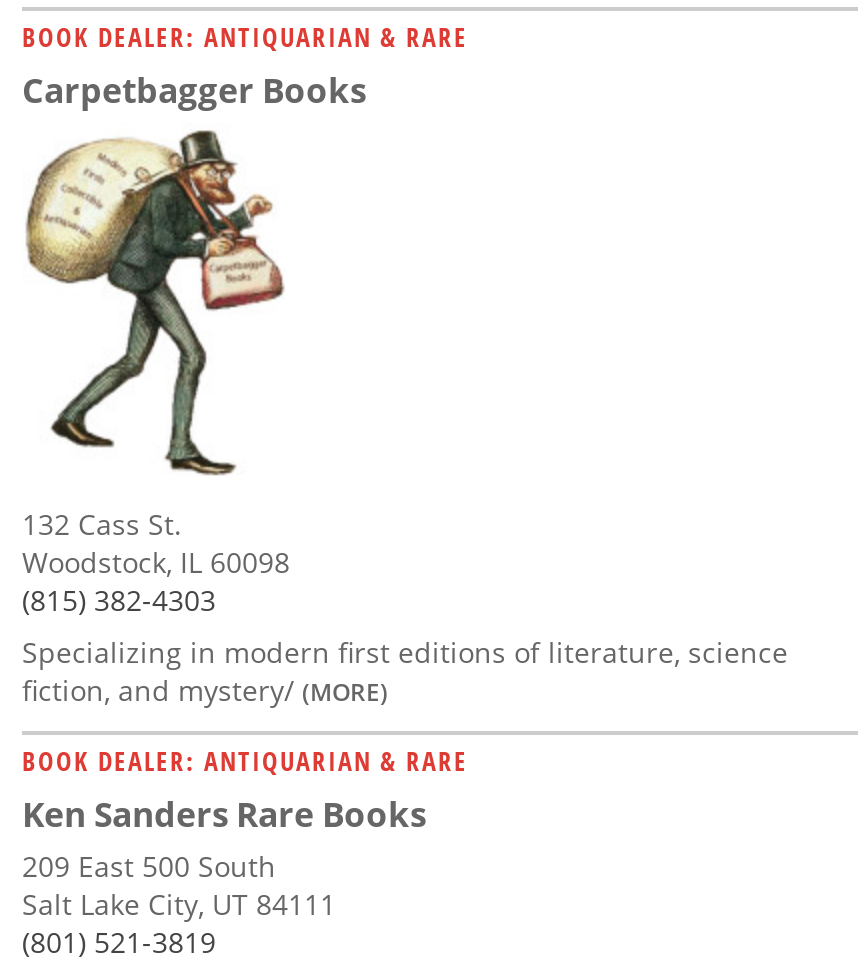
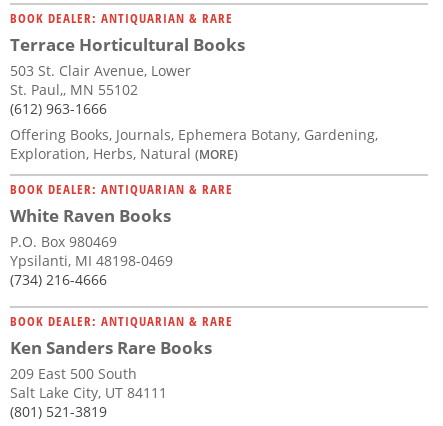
[22,67,366,113] Carpetbagger Books -> [10,33,378,163] Terrace Horticultural Books | 503 St. Clair Avenue, Lower | St. Paul,, MN 55102 | (612) 963-1666 | Offering Books, Journals, Ephemera Botany, Gardening, | Exploration, Herbs, Natural (MORE)
[22,505,788,709] 132 Cass St. | Woodstock, IL 60098 | (815) 382-4303 | Specializing in modern first editions of literature, science | fiction, and mystery/ (MORE) -> [10,180,233,289] BOOK DEALER: ANTIQUARIAN & RARE | White Raven Books | P.O. Box 980469 | Ypsilanti, MI 48198-0469 | (734) 216-4666

